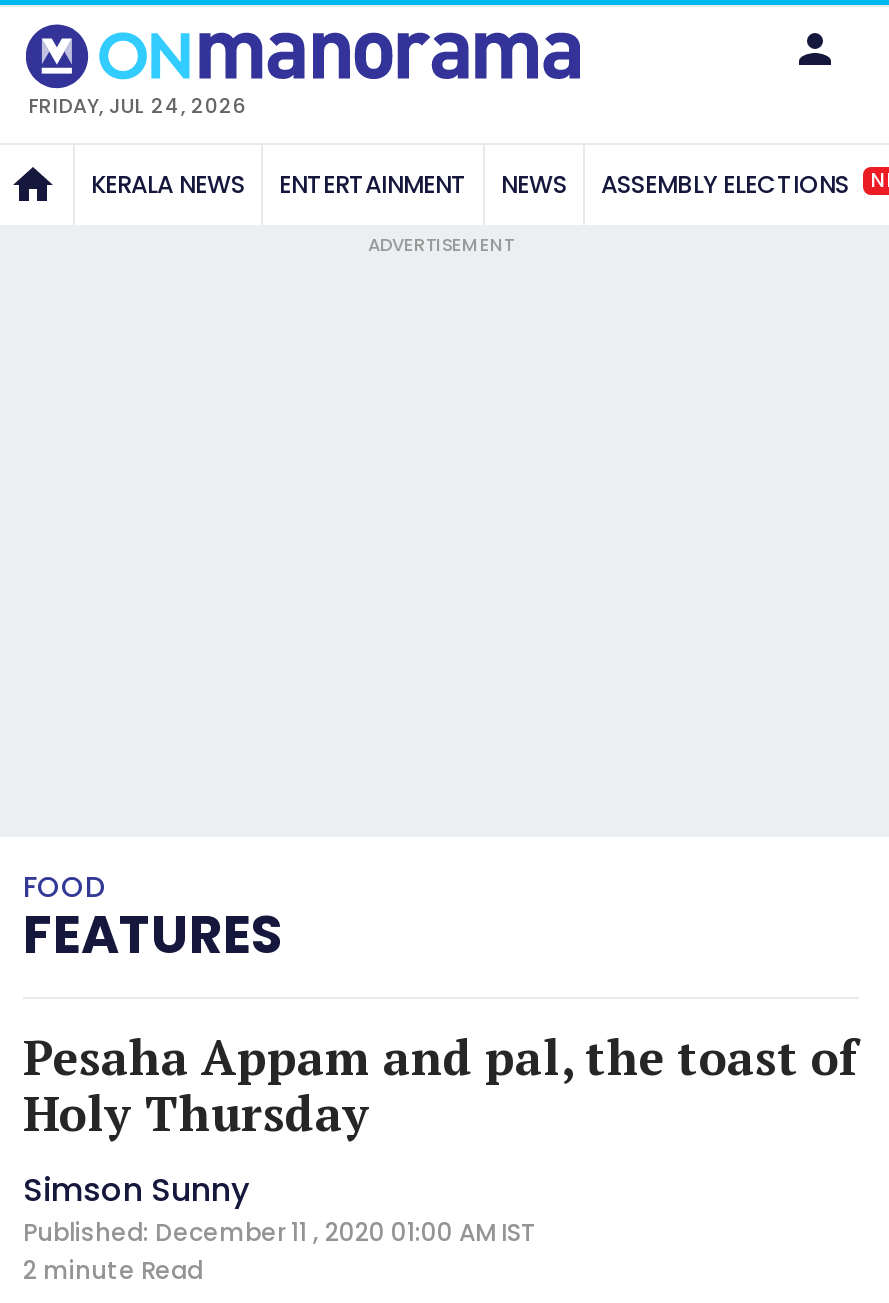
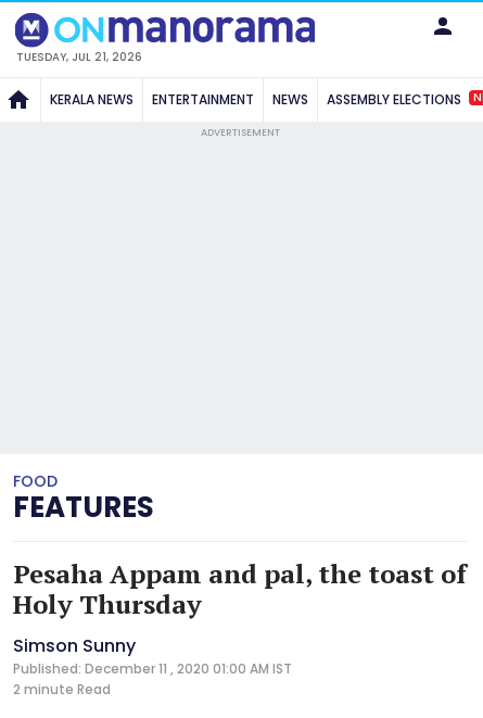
[29,90,247,120] FRIDAY, JUL 24, 2026 -> [16,49,142,65] TUESDAY, JUL 21, 2026

